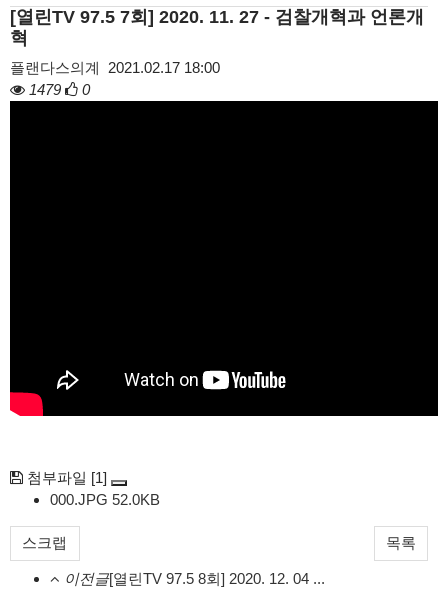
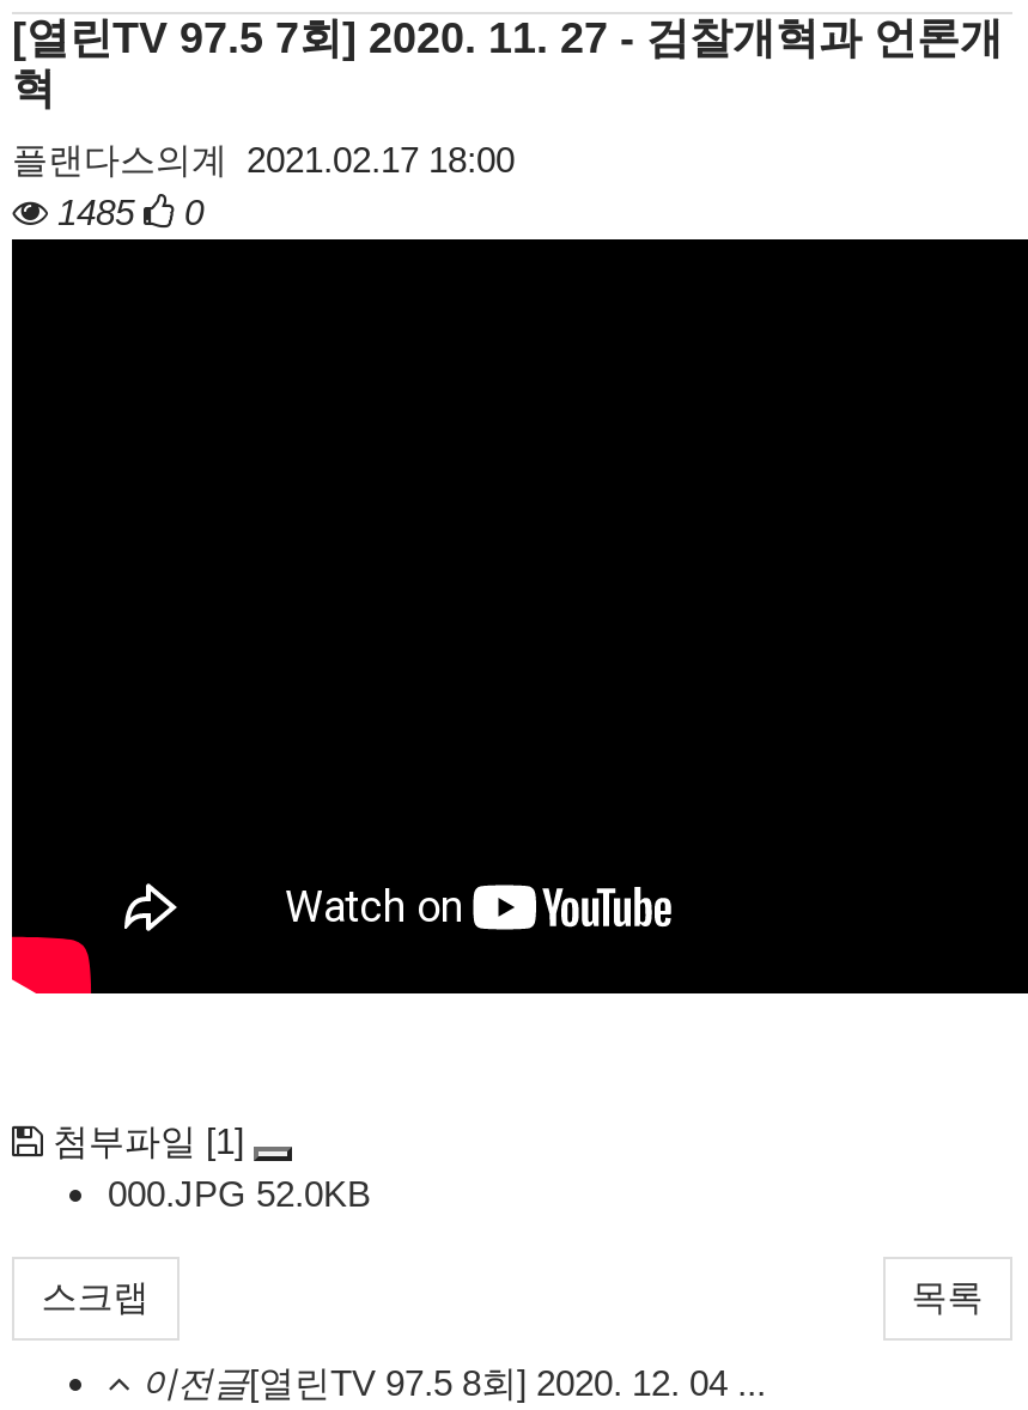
[29,80,90,97] 1479 0 -> [57,190,203,231] 1485 0

